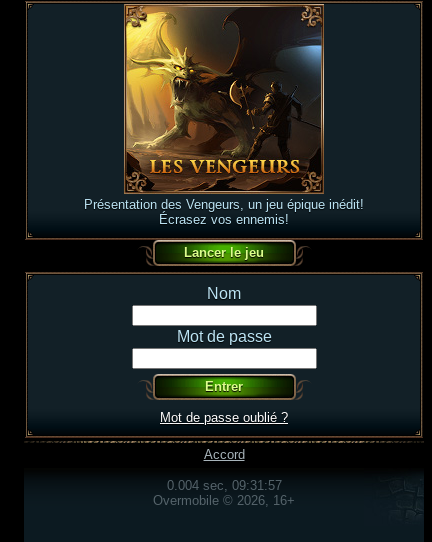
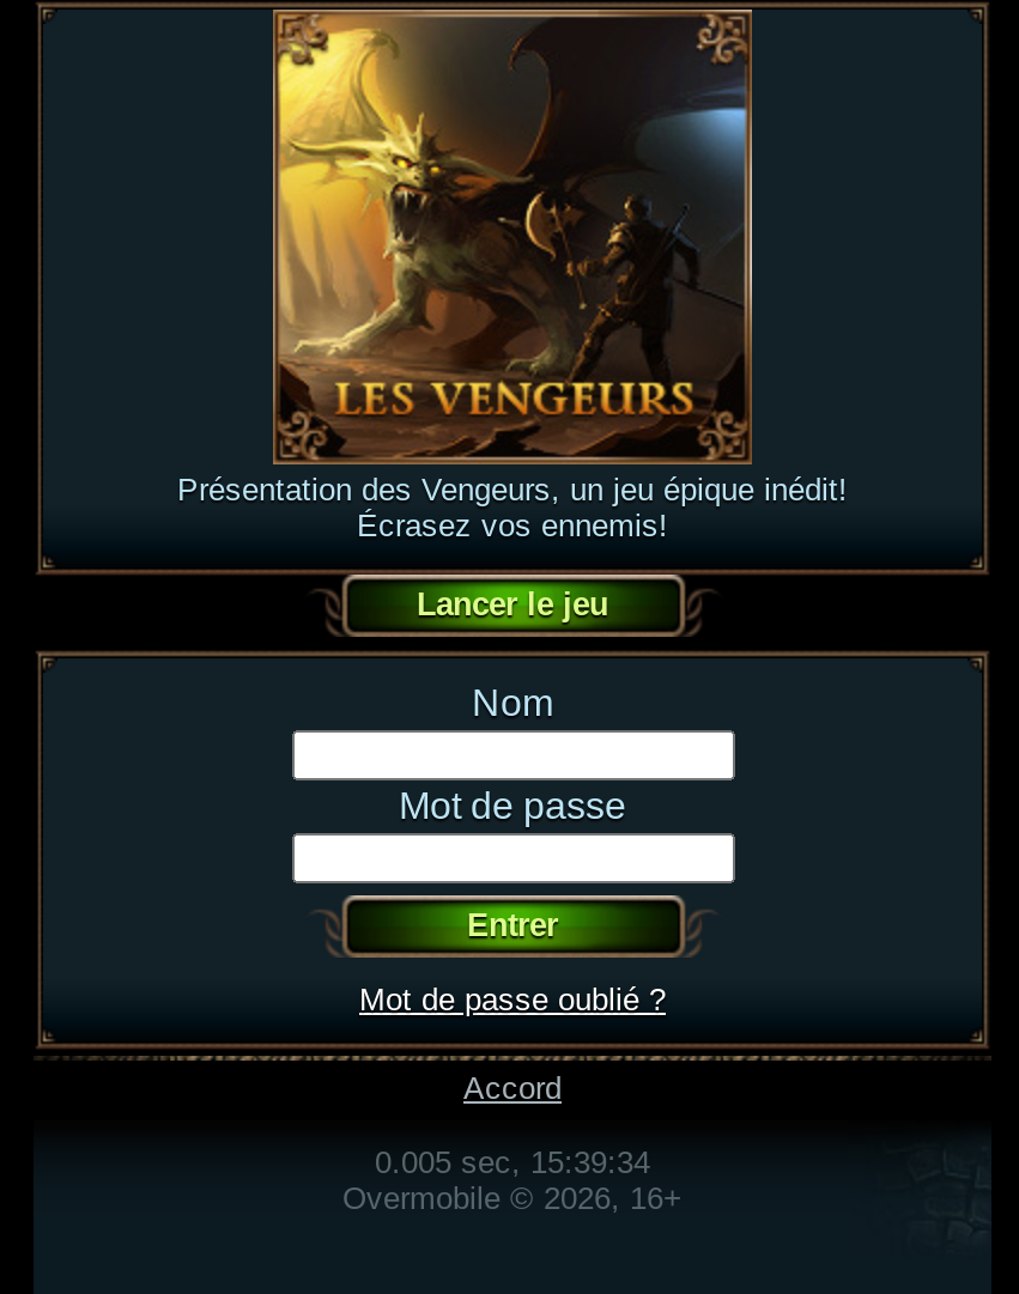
[166,477,281,492] 0.004 sec, 09:31:57 -> [375,1143,650,1179] 0.005 sec, 15:39:34

